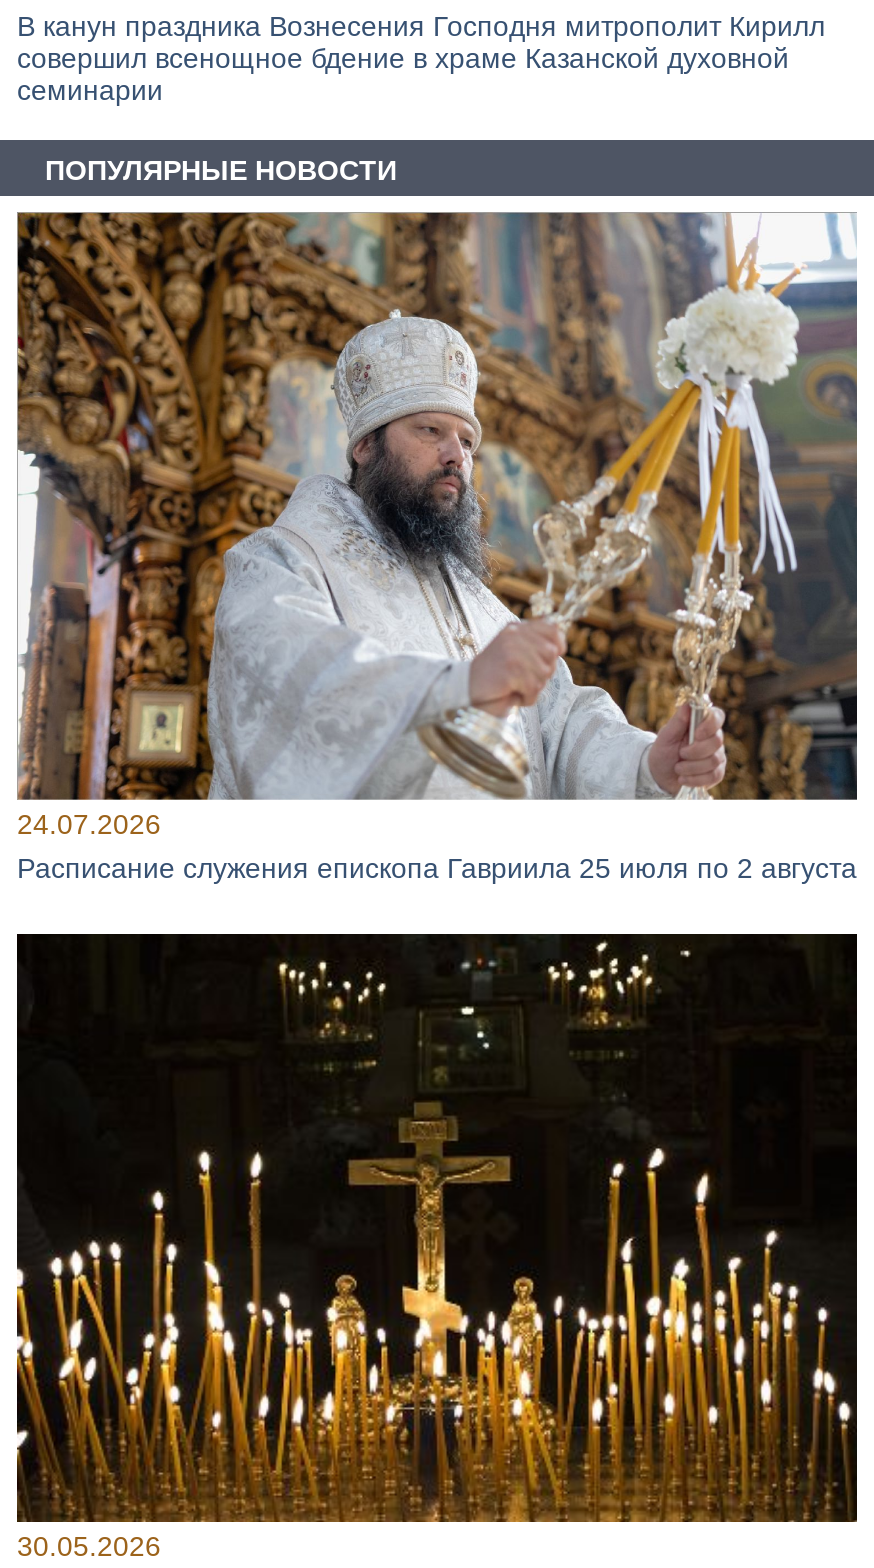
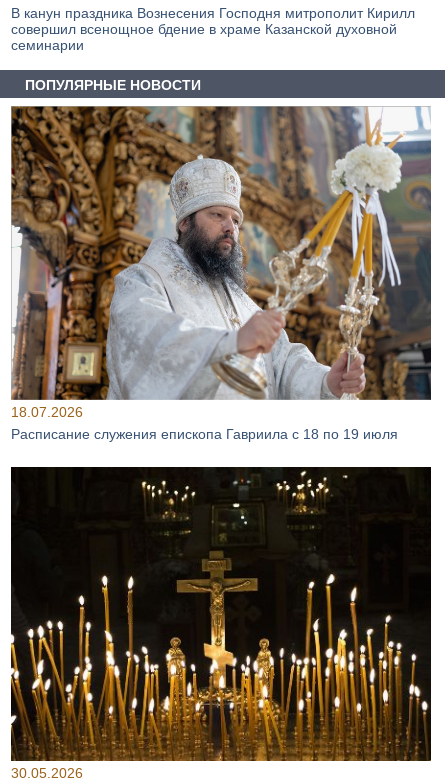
[17,808,161,840] 24.07.2026 -> [11,404,83,420] 18.07.2026
[17,852,857,884] Расписание служения епископа Гавриила 25 июля по 2 августа -> [11,426,398,442] Расписание служения епископа Гавриила с 18 по 19 июля

